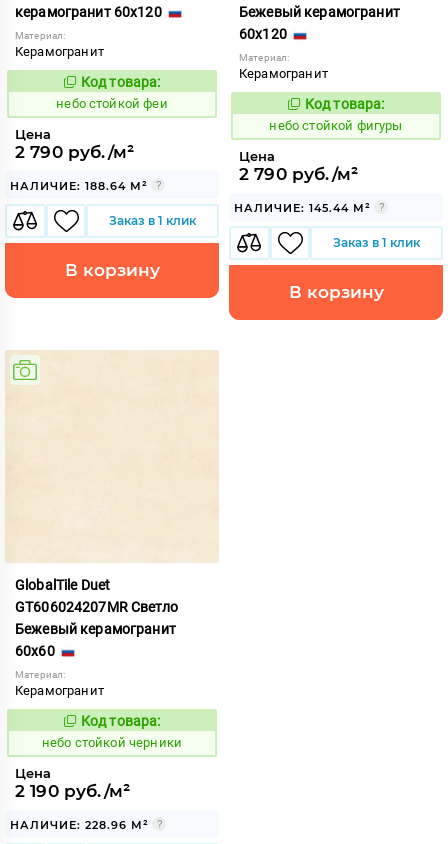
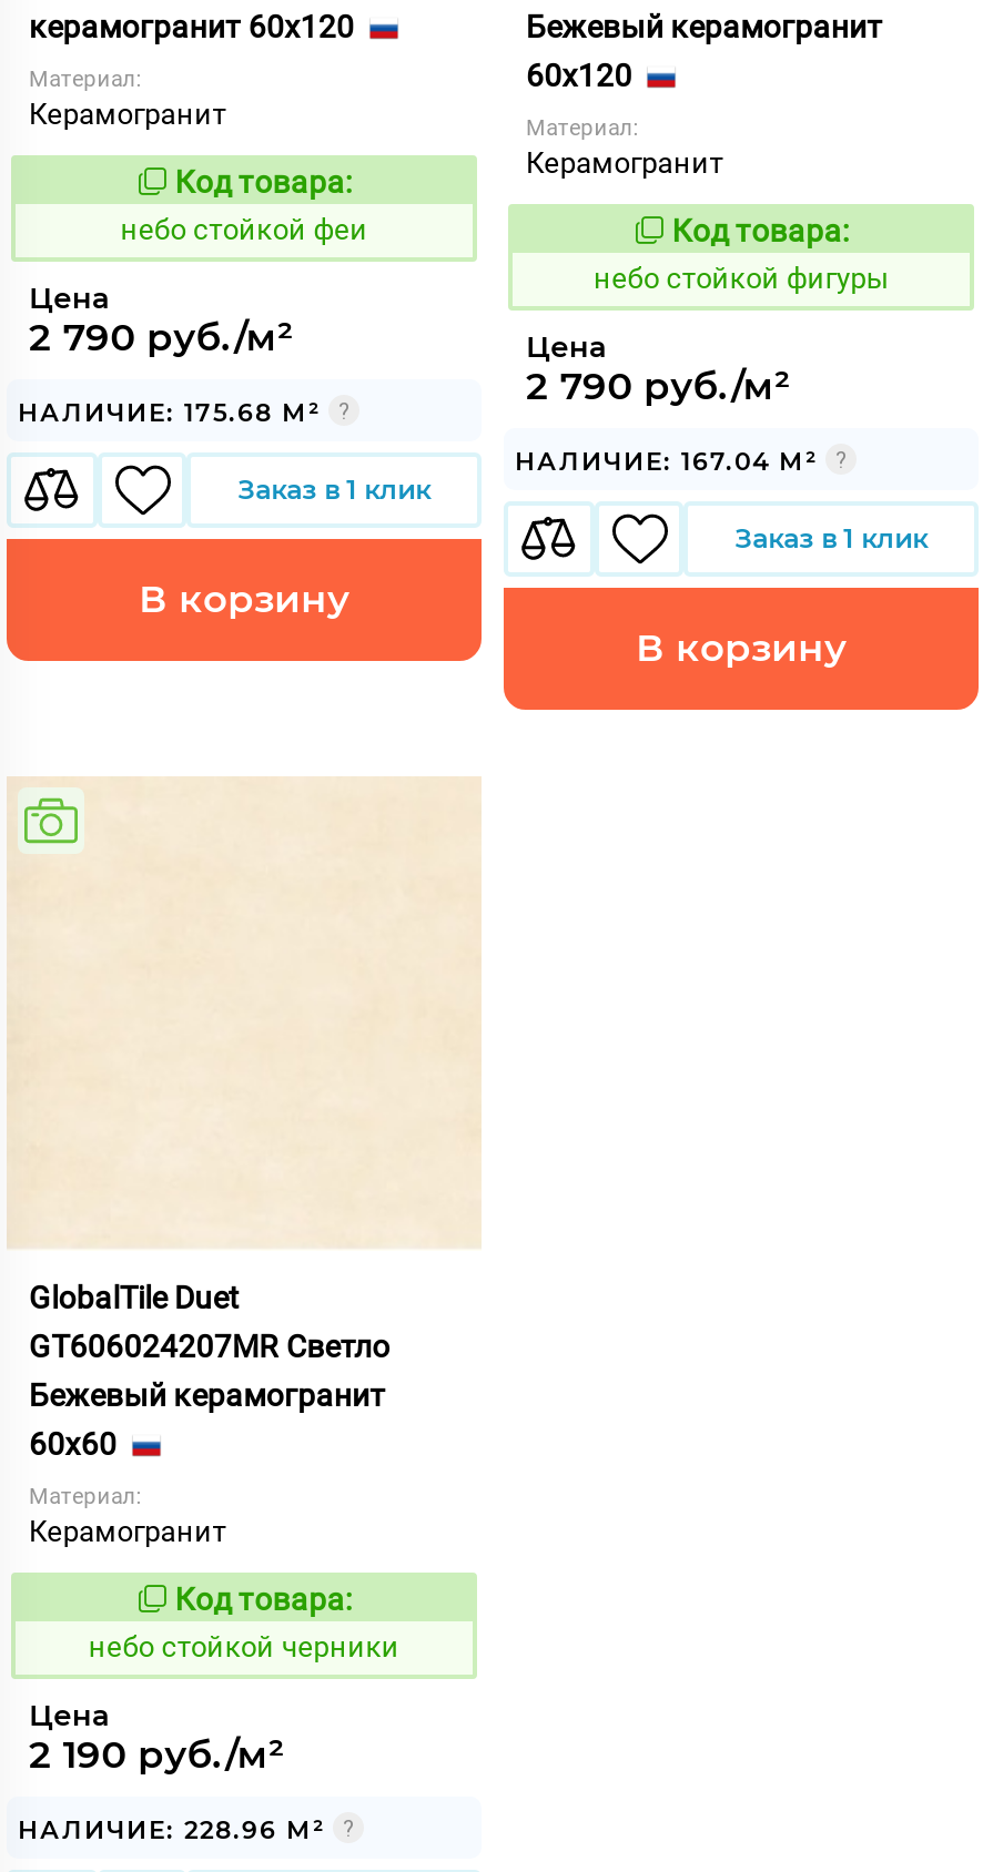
[10,179,148,193] НАЛИЧИЕ: 188.64 М² -> [18,397,322,428] НАЛИЧИЕ: 175.68 М²
[234,201,371,215] НАЛИЧИЕ: 145.44 М² -> [515,446,819,477] НАЛИЧИЕ: 167.04 М²

